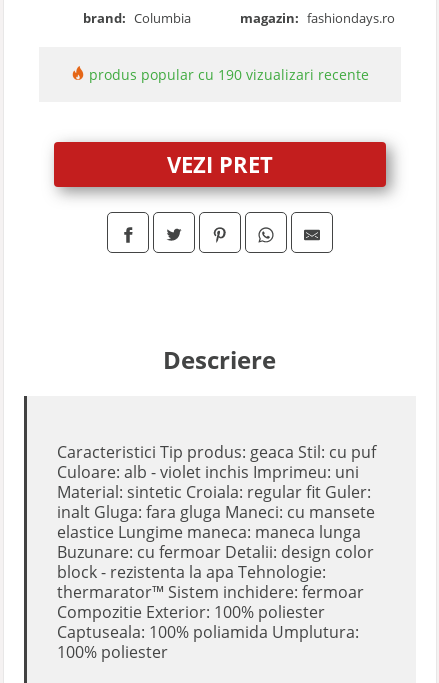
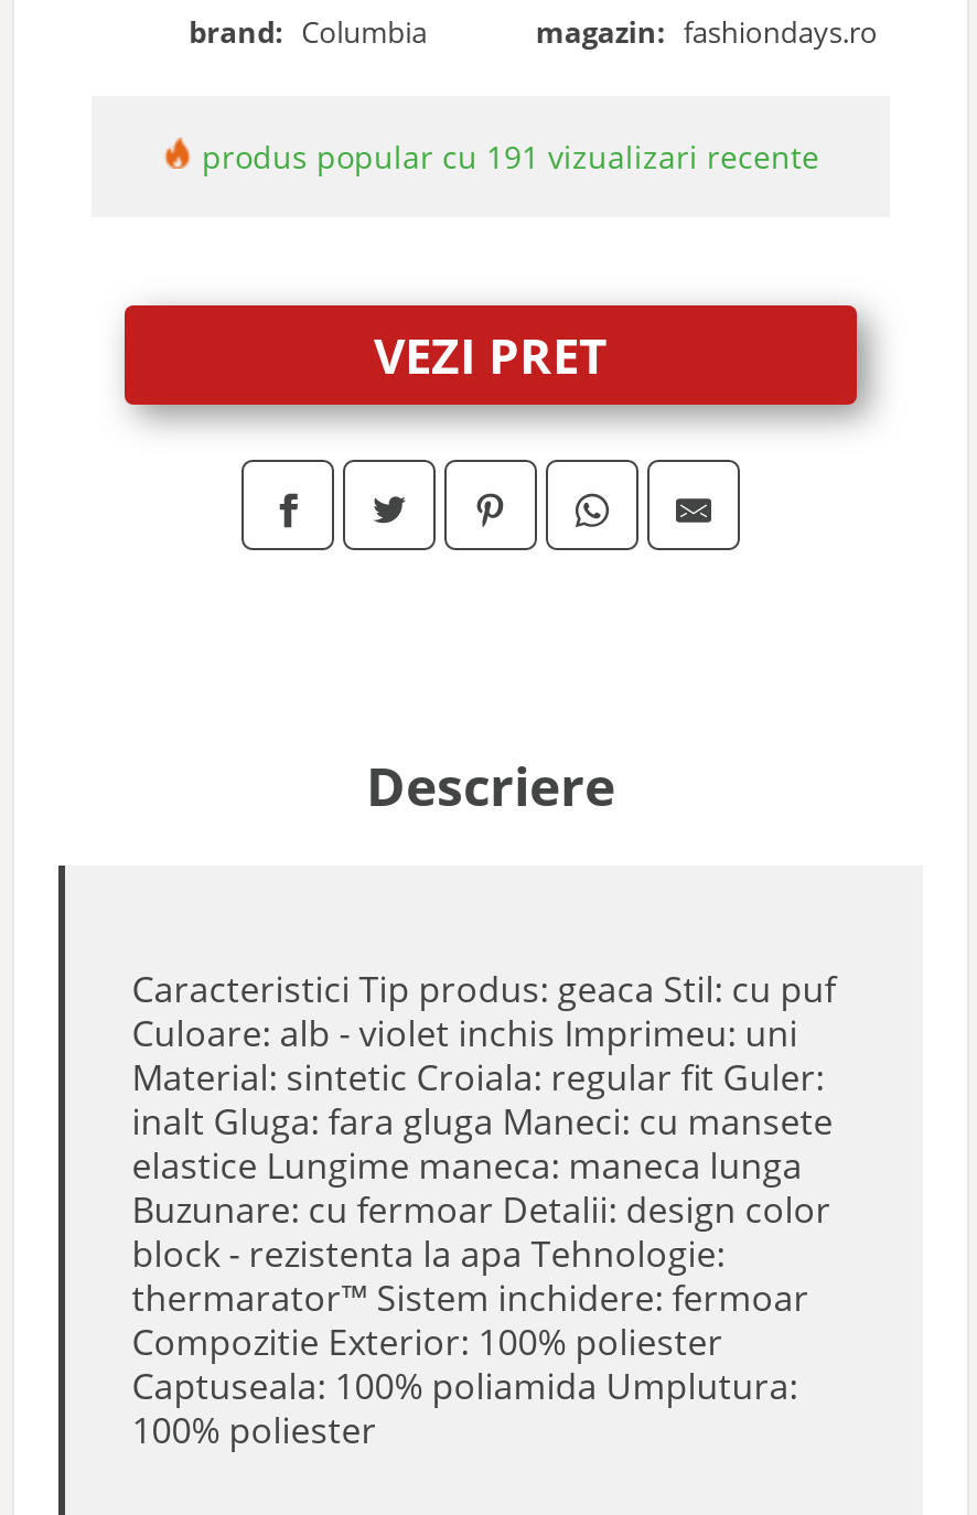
[85,65,369,84] produs popular cu 190 vizualizari recente -> [193,136,819,178] produs popular cu 191 vizualizari recente

